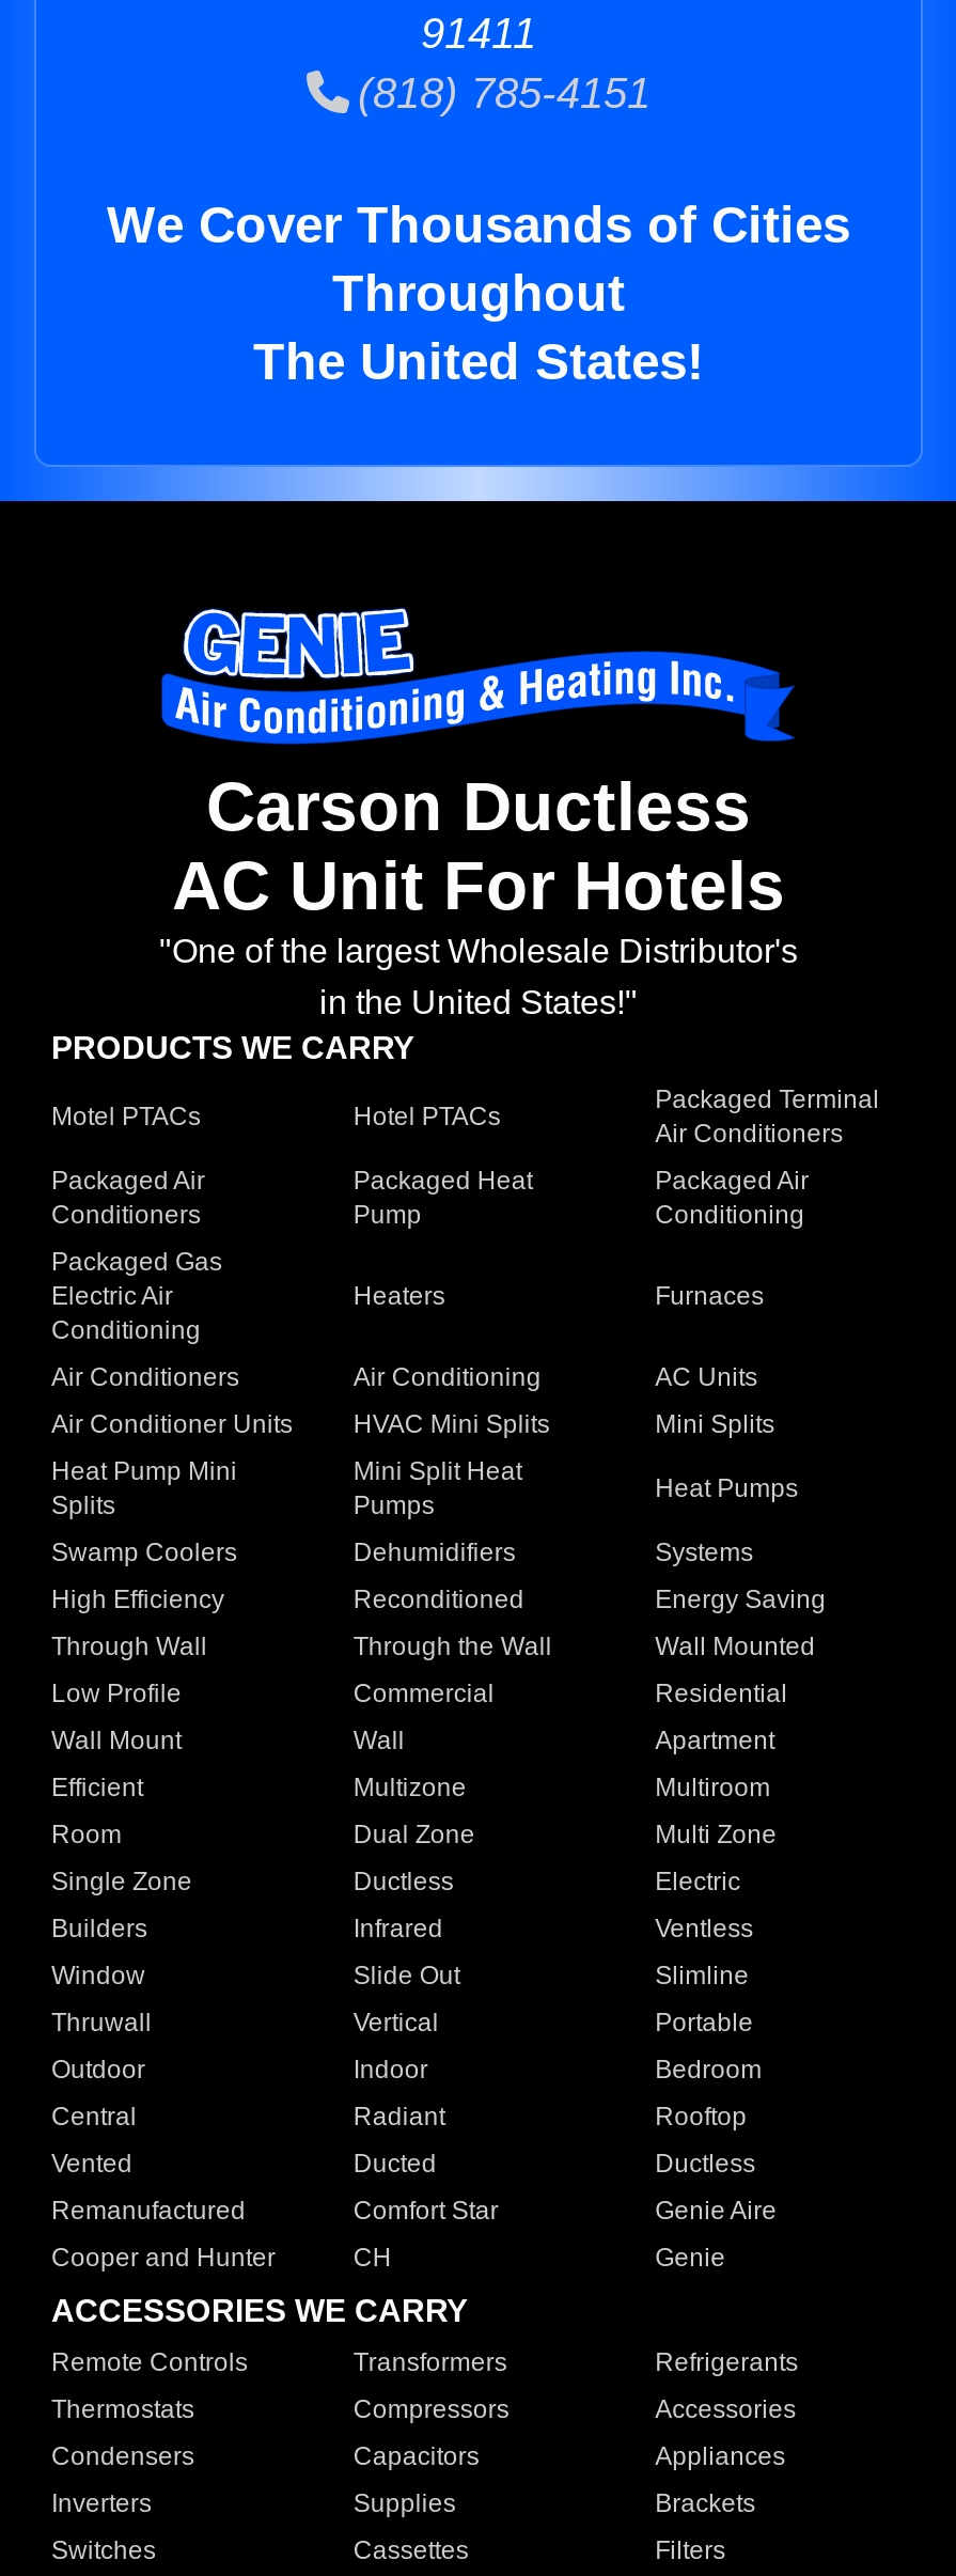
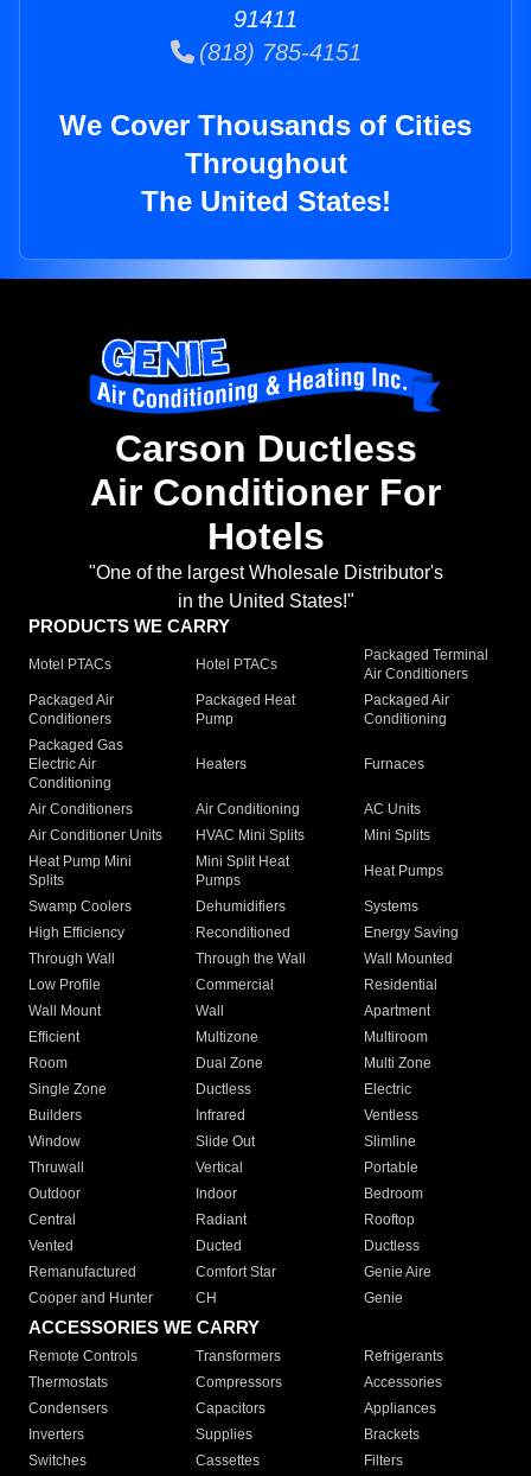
[172,848,785,925] AC Unit For Hotels -> [90,471,441,558] Air Conditioner For | Hotels

